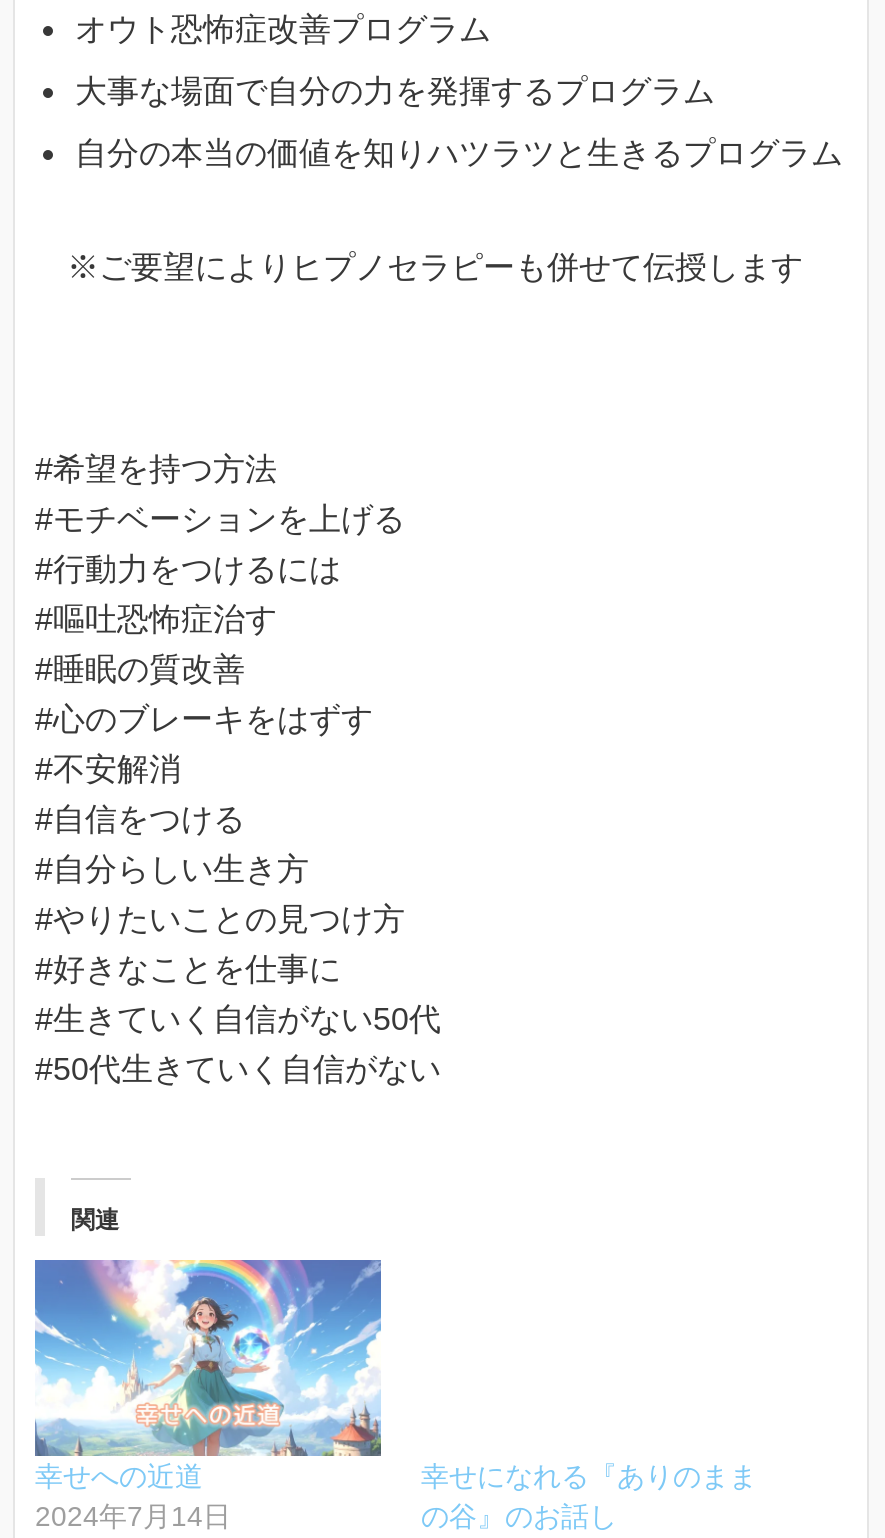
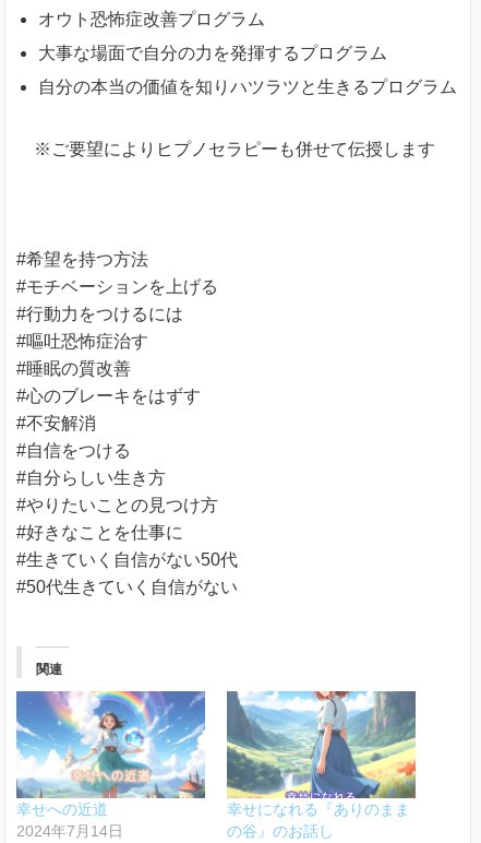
none -> [226,690,417,799] [image]

